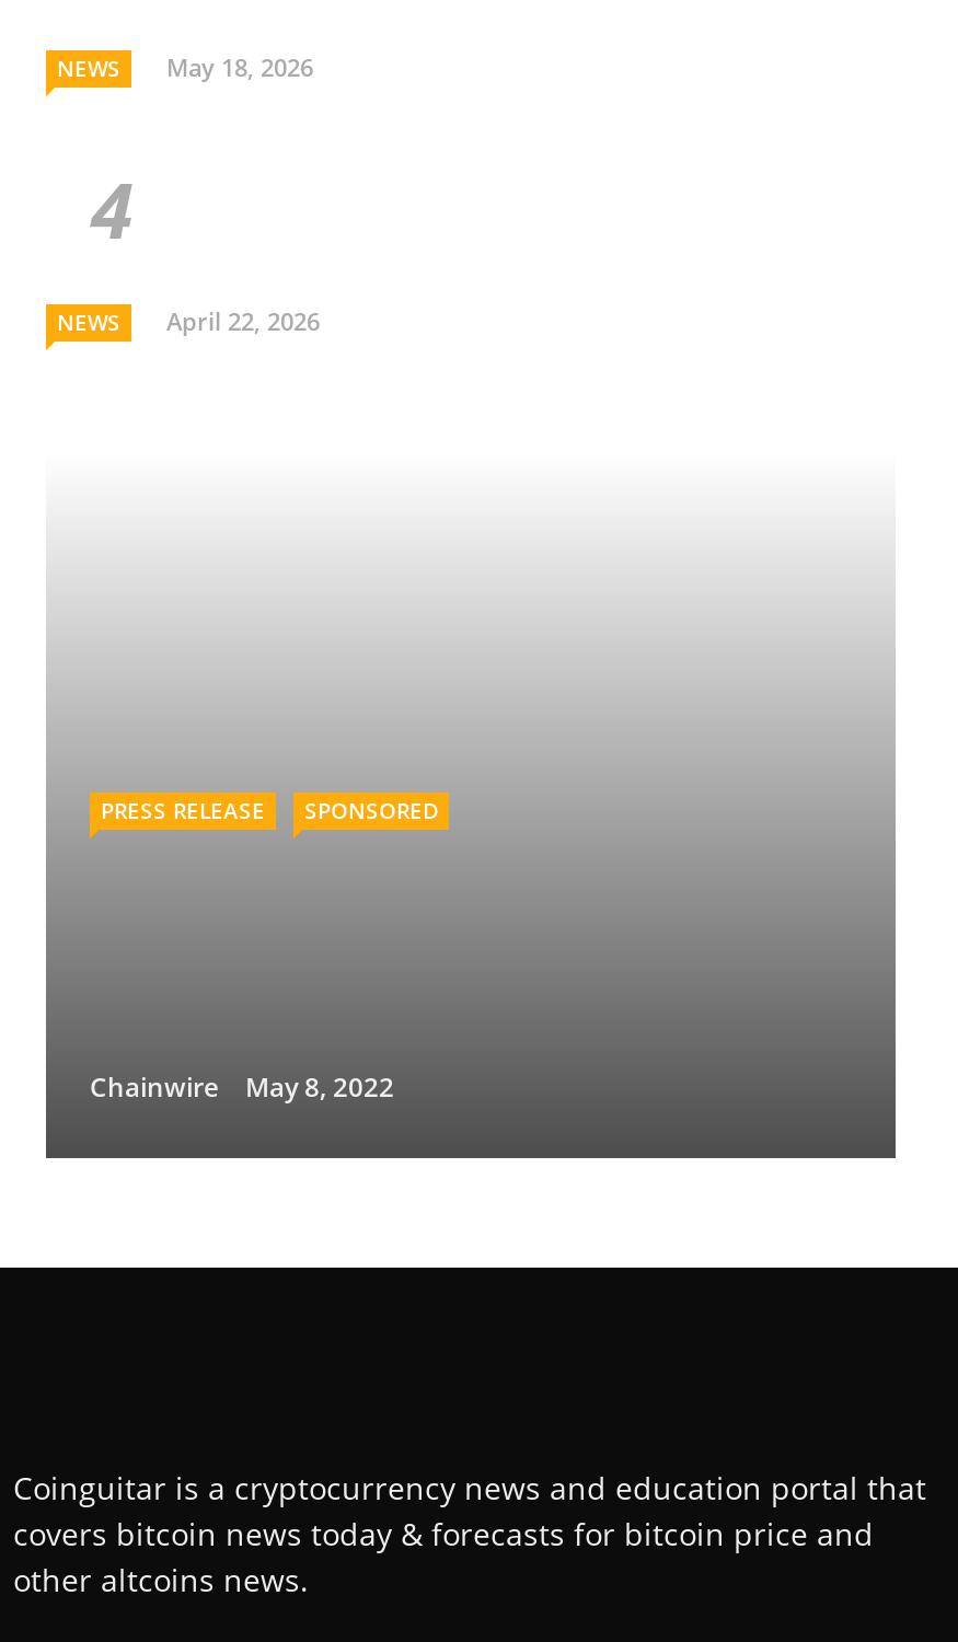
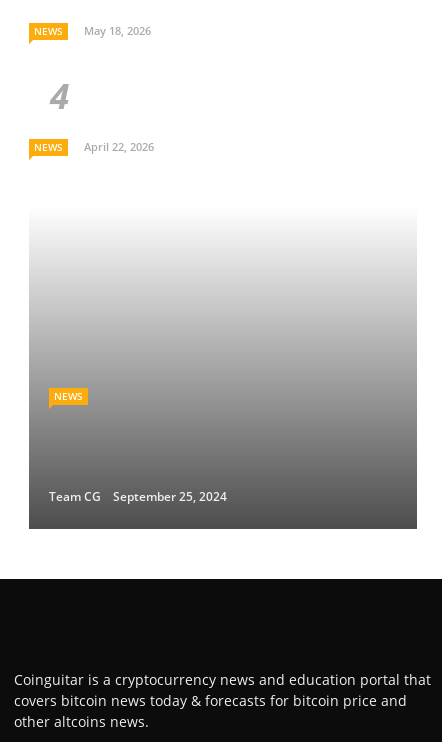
[101,795,438,826] PRESS RELEASE | SPONSORED -> [54,389,83,403] NEWS
[90,1069,394,1106] Chainwire | May 8, 2022 -> [49,488,227,505] Team CG | September 25, 2024

